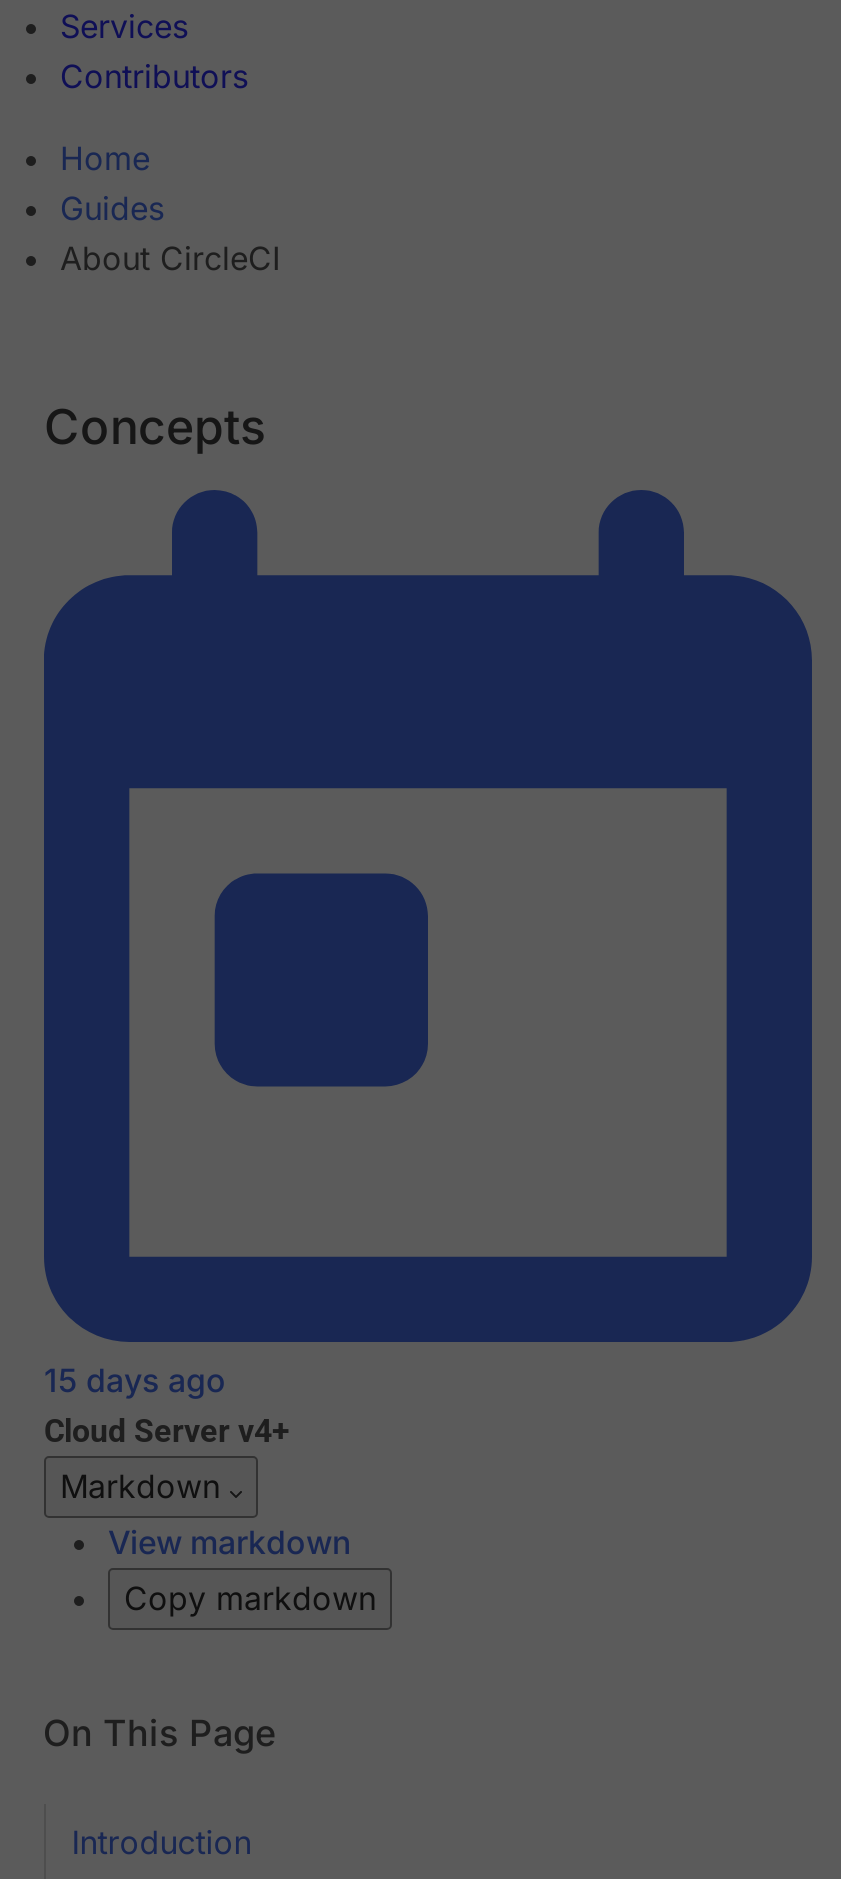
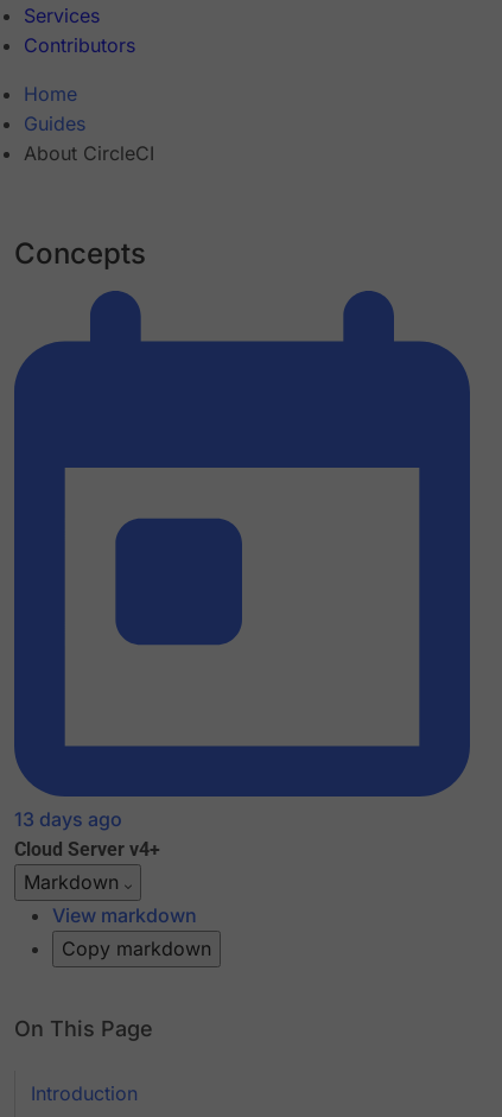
[44,1361,226,1401] 15 days ago -> [14,808,122,832] 13 days ago

